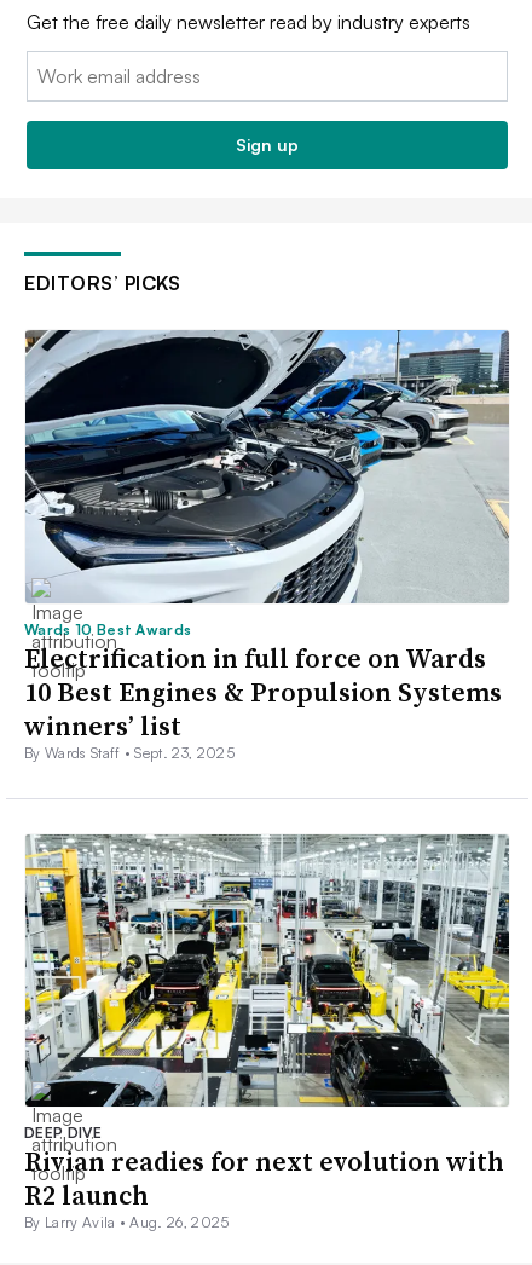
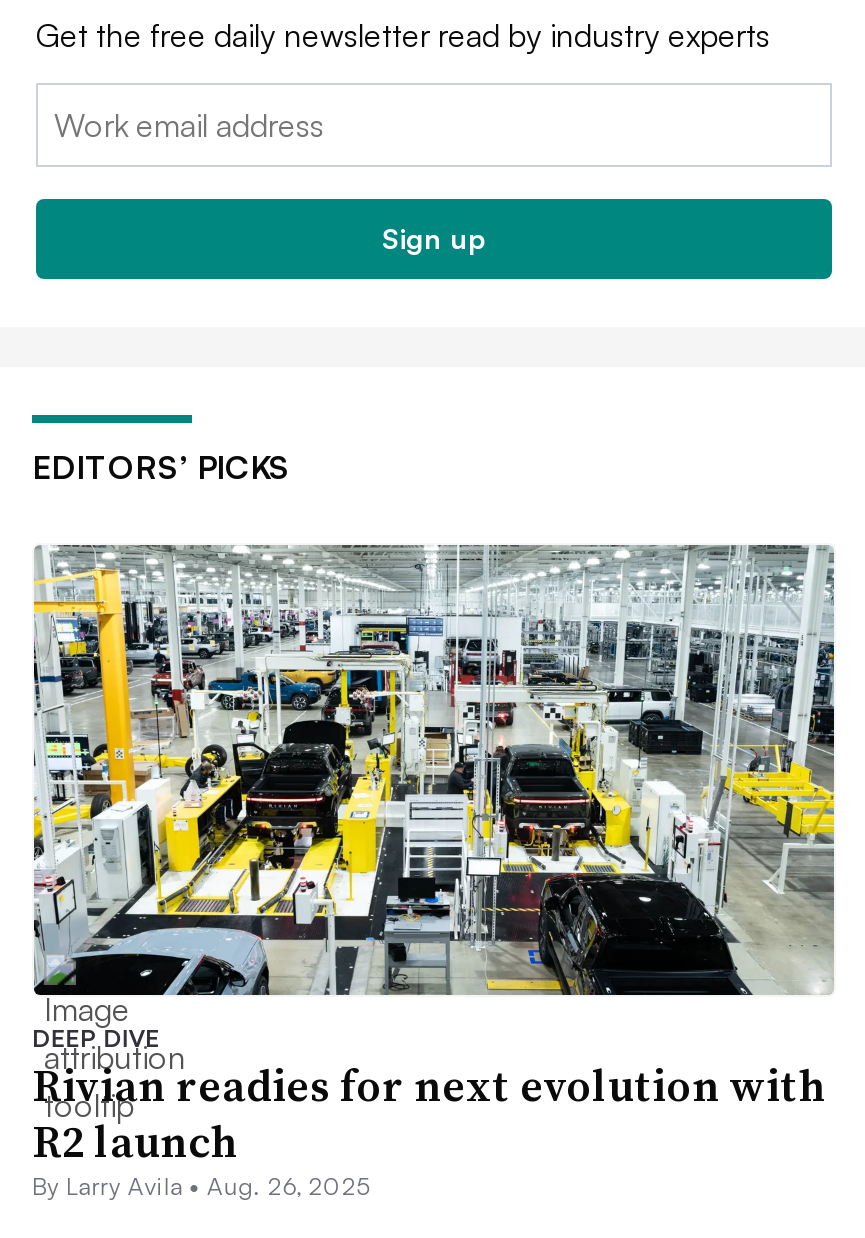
[24,330,509,762] [image] | Wards 10 Best Awards | Electrification in full force on Wards | 10 Best Engines & Propulsion Systems | winners’ list | By Wards Staff • Sept. 23, 2025 -> none

